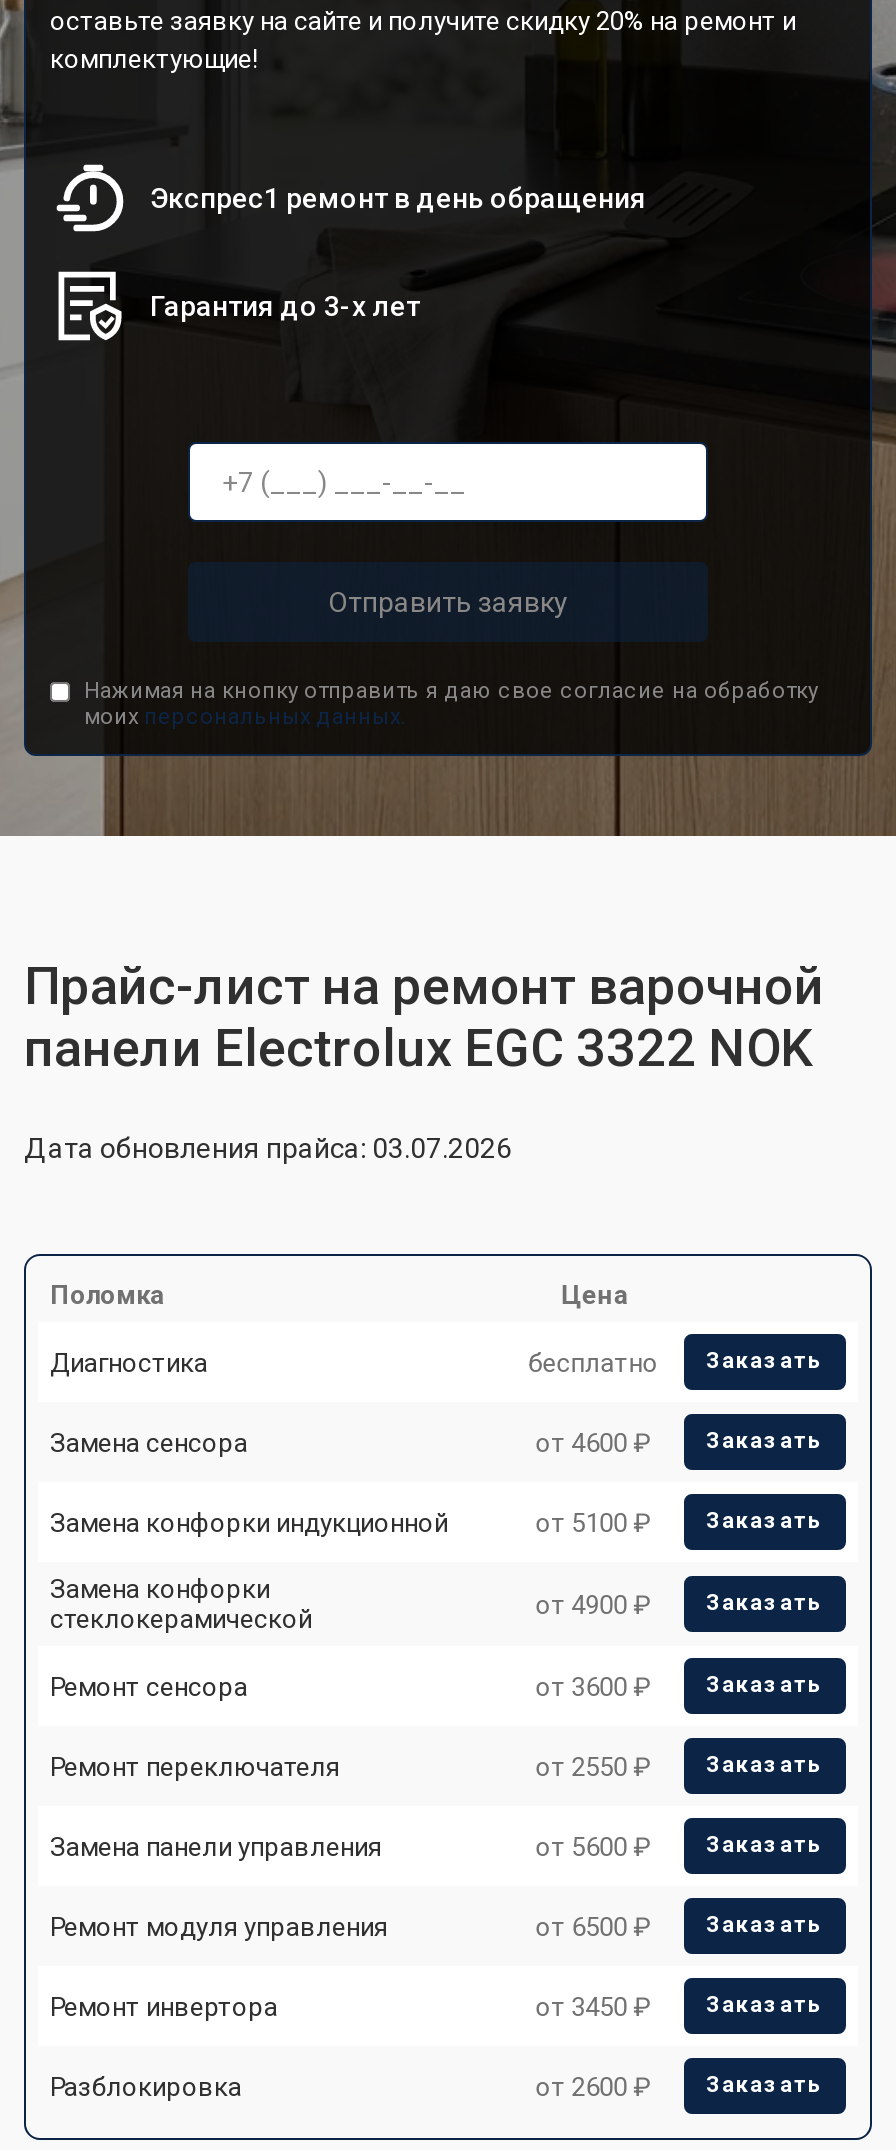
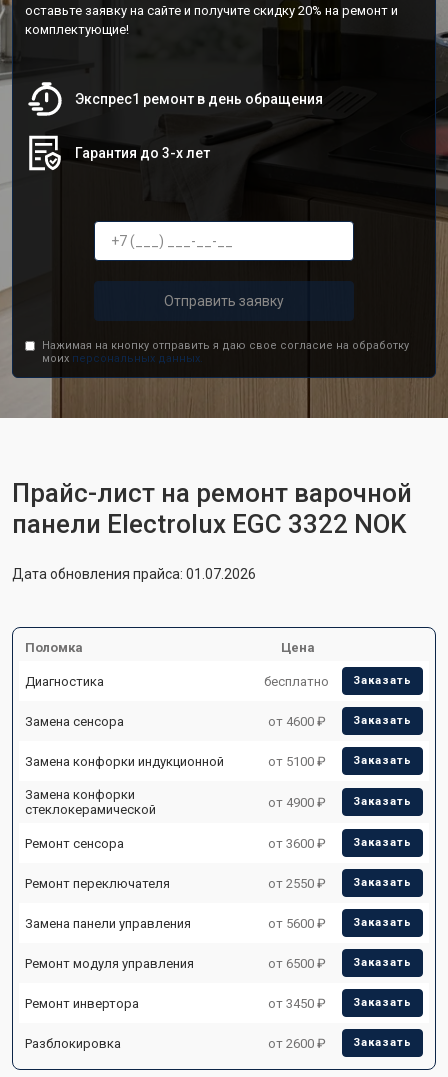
[24,1132,512,1164] Дата обновления прайса: 03.07.2026 -> [12,566,256,582] Дата обновления прайса: 01.07.2026

